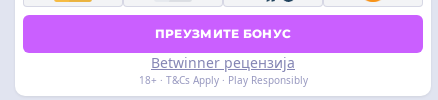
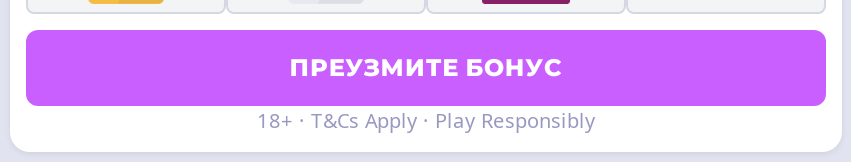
[151,53,295,72] Betwinner рецензија -> none

